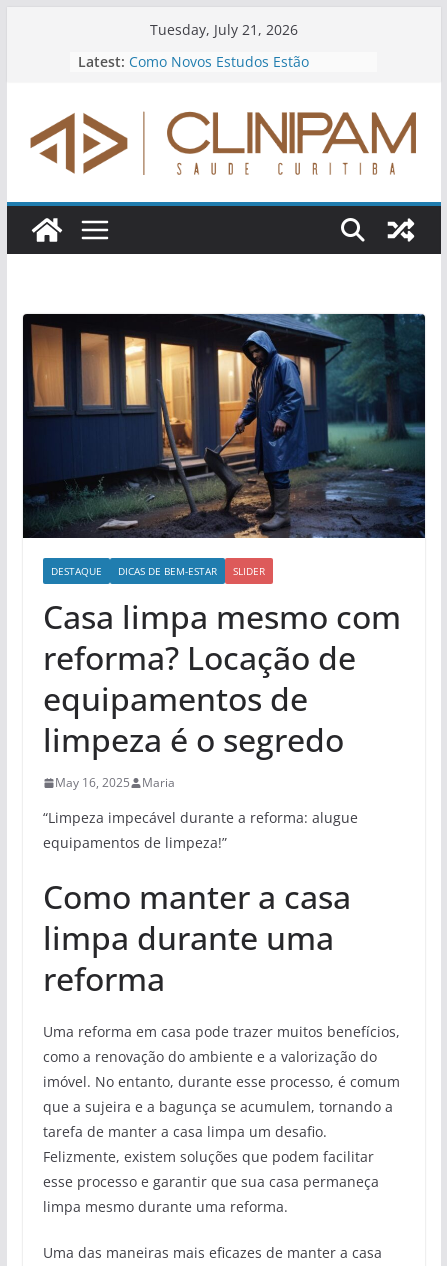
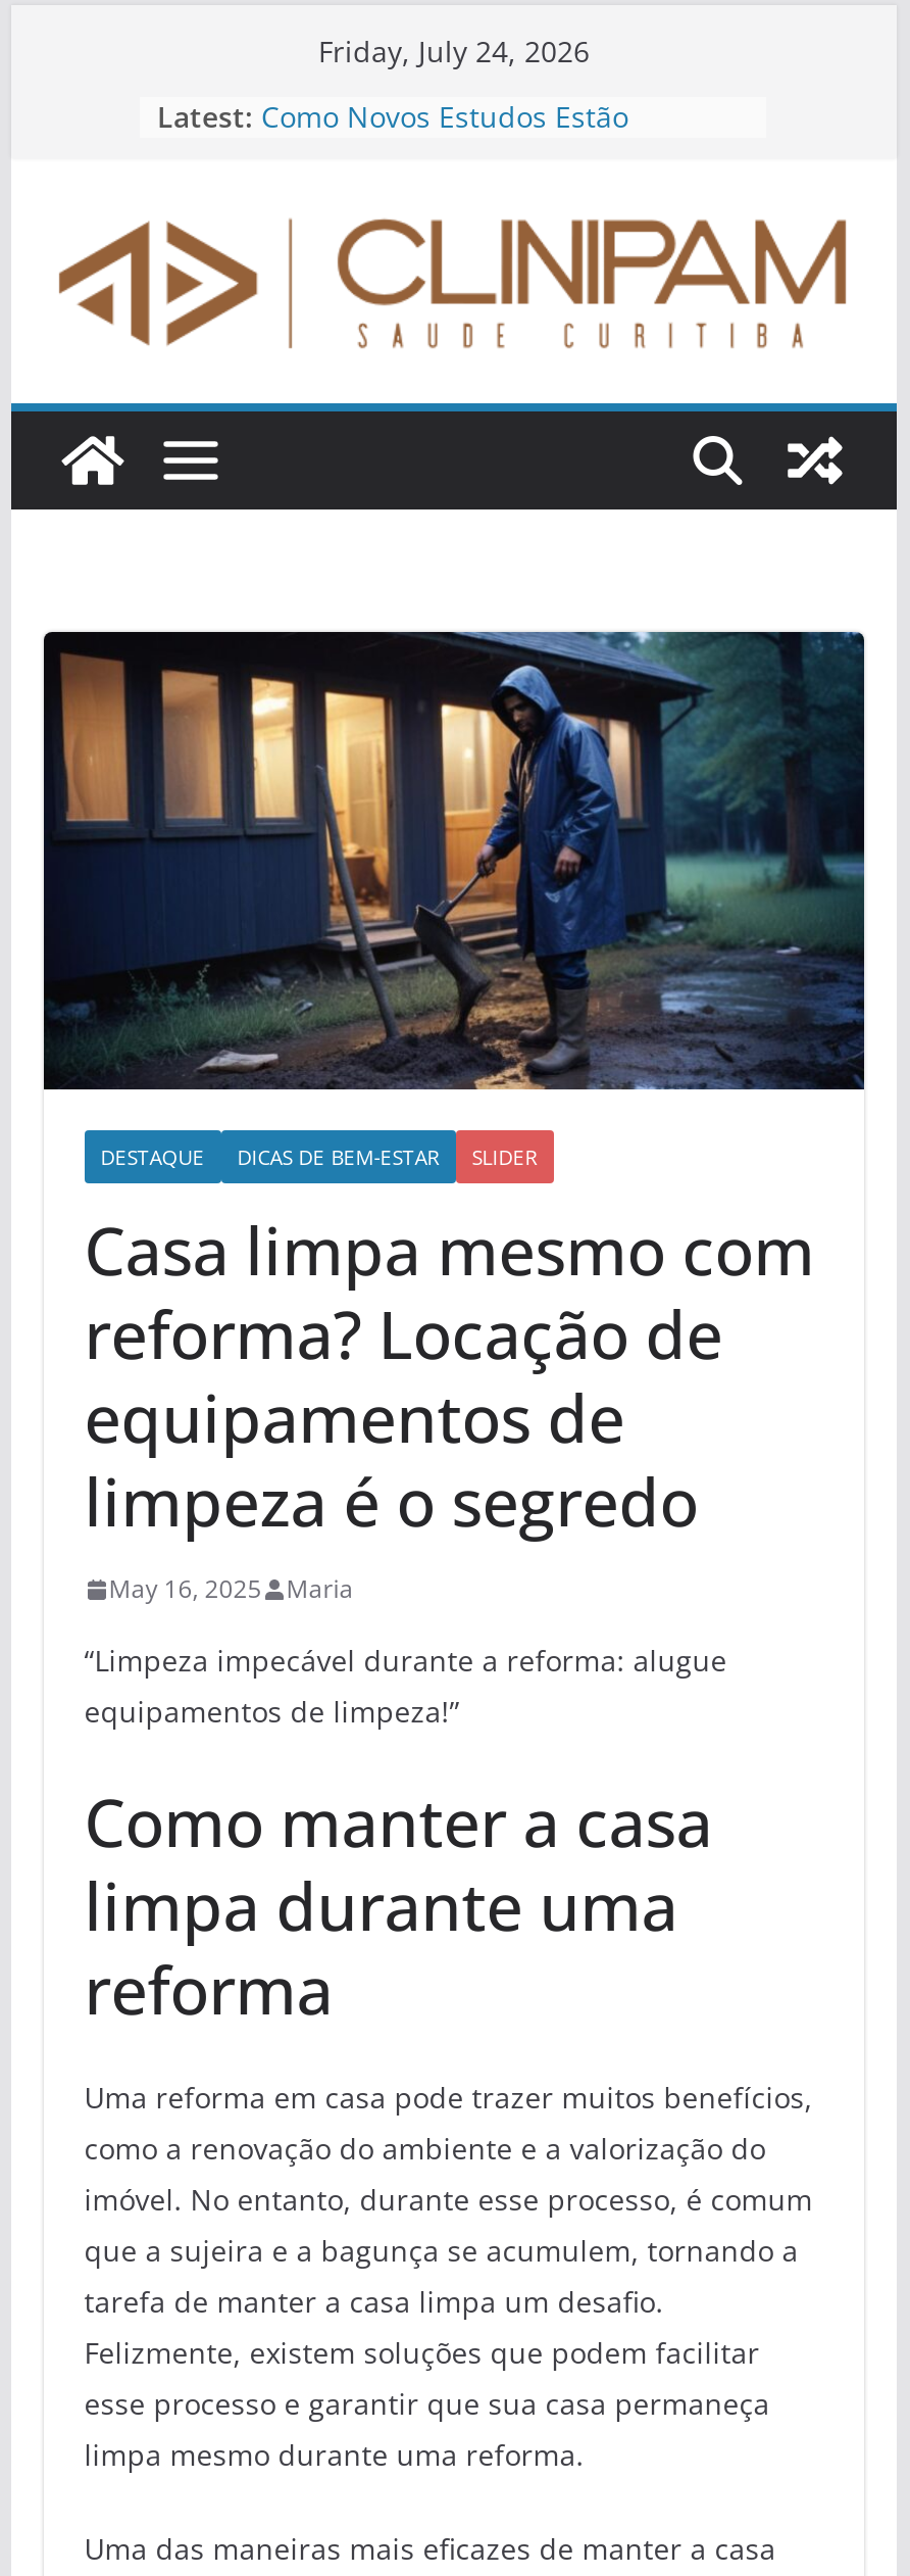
[150,20,298,39] Tuesday, July 21, 2026 -> [318,32,590,70] Friday, July 24, 2026

